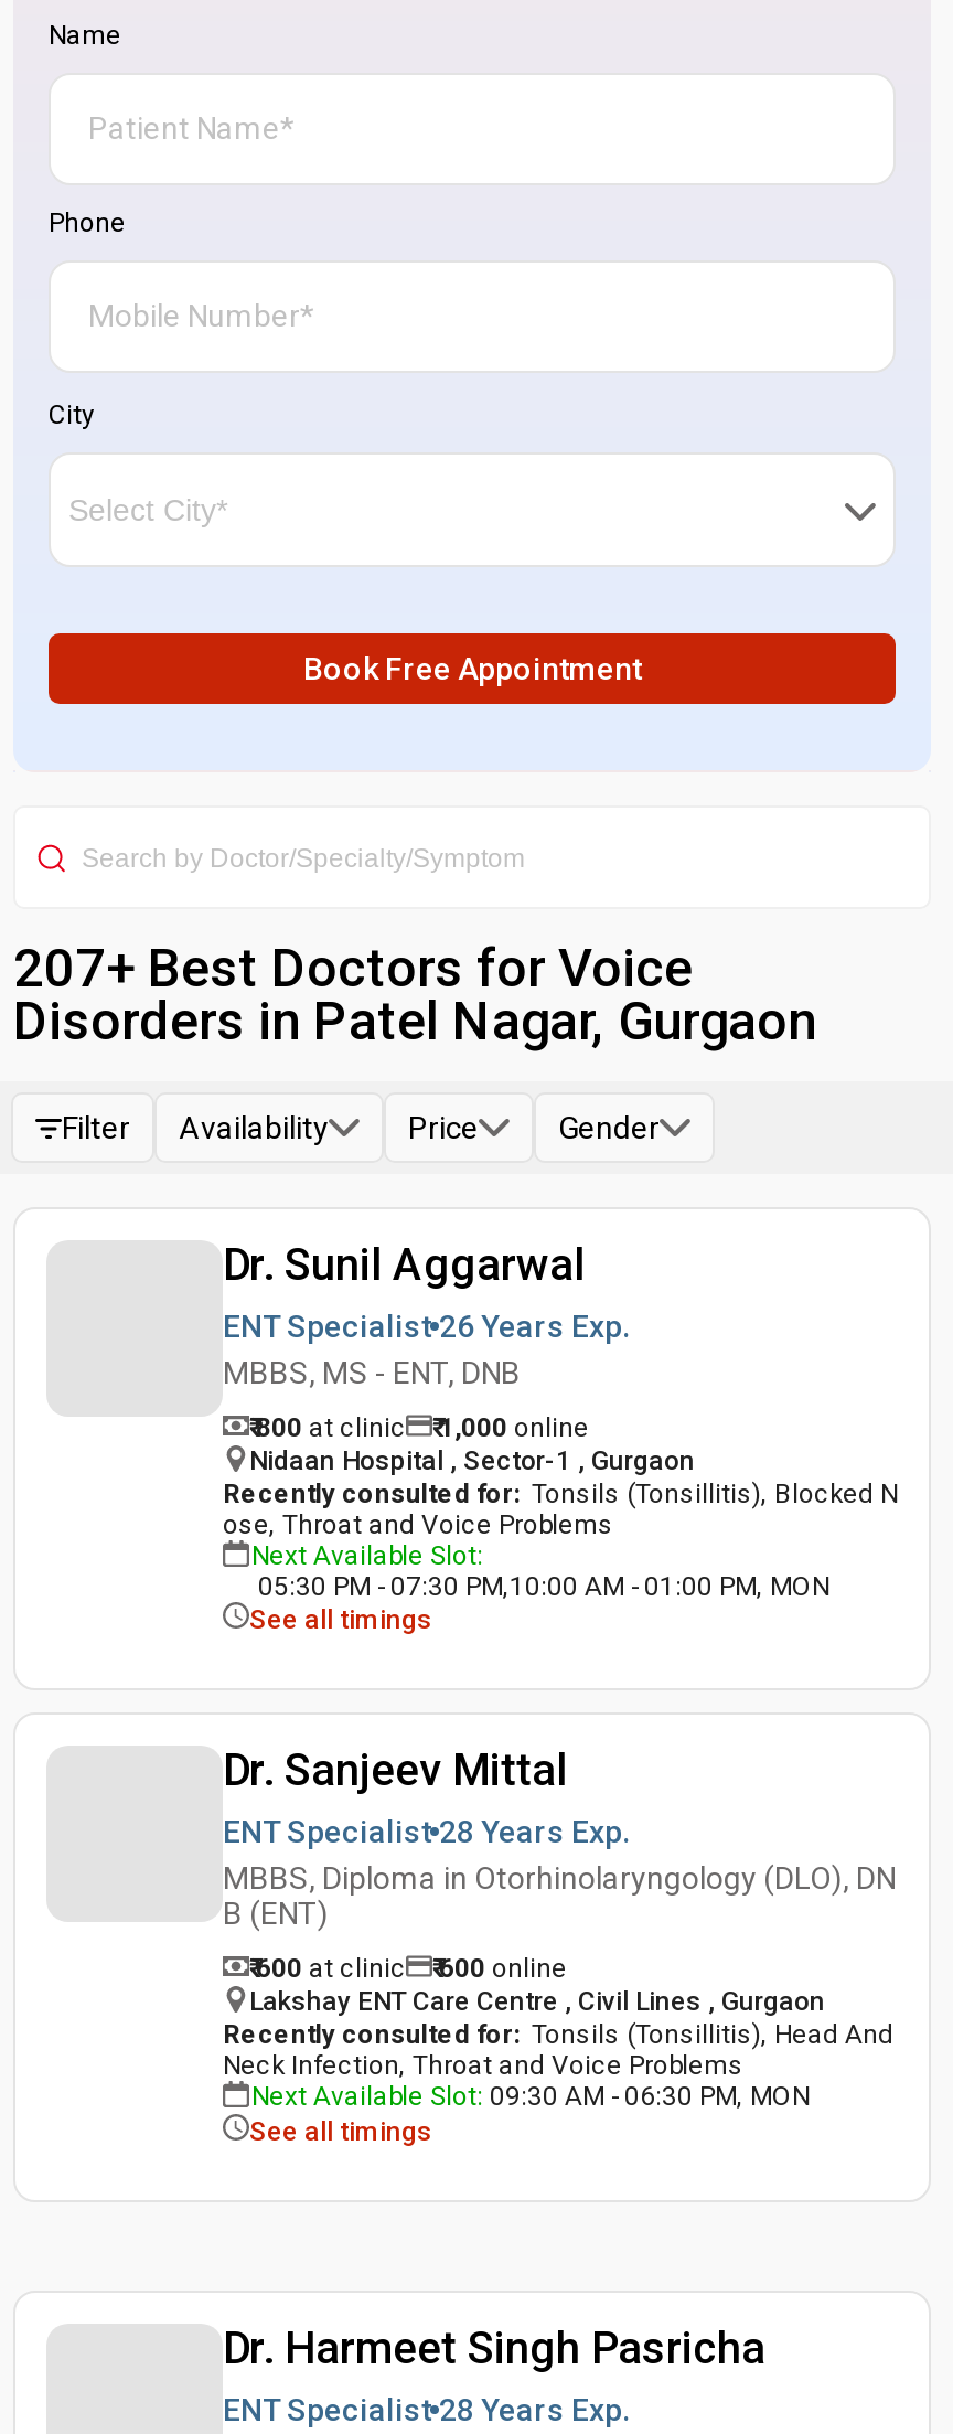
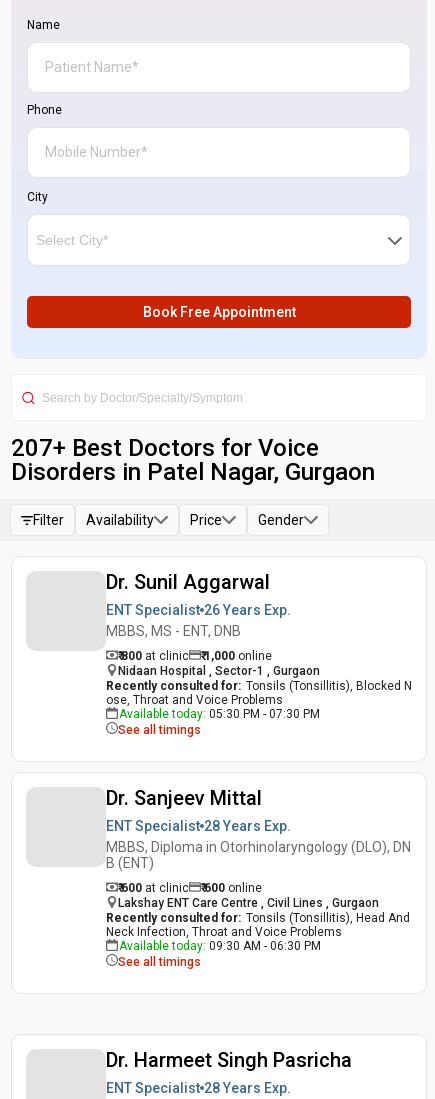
[251,1540,829,1602] Next Available Slot: | 05:30 PM - 07:30 PM,10:00 AM - 01:00 PM, MON -> [119,707,320,721] Available today: 05:30 PM - 07:30 PM
[251,2081,810,2112] Next Available Slot: 09:30 AM - 06:30 PM, MON -> [119,939,321,953] Available today: 09:30 AM - 06:30 PM

